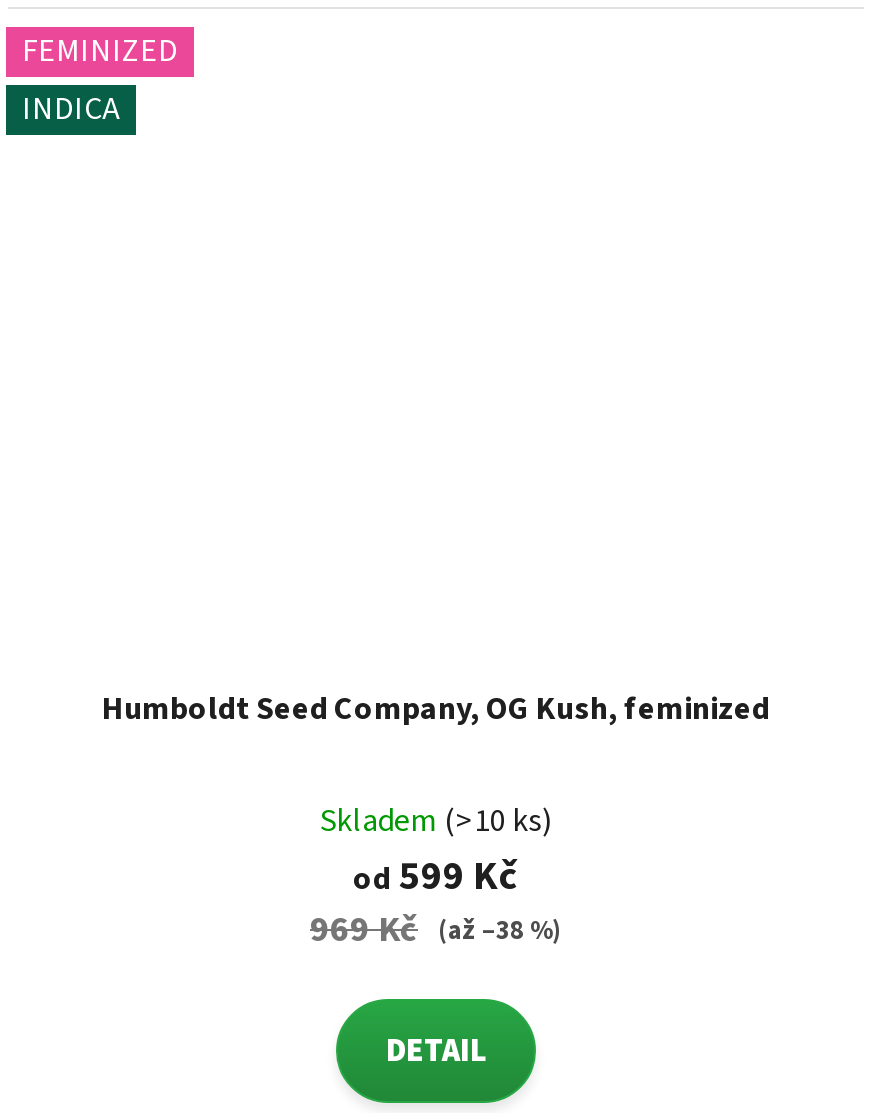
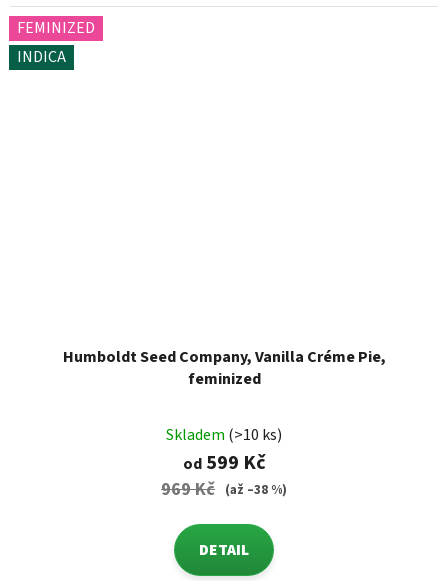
[102,687,770,731] Humboldt Seed Company, OG Kush, feminized -> [62,346,385,390] Humboldt Seed Company, Vanilla Créme Pie, | feminized

